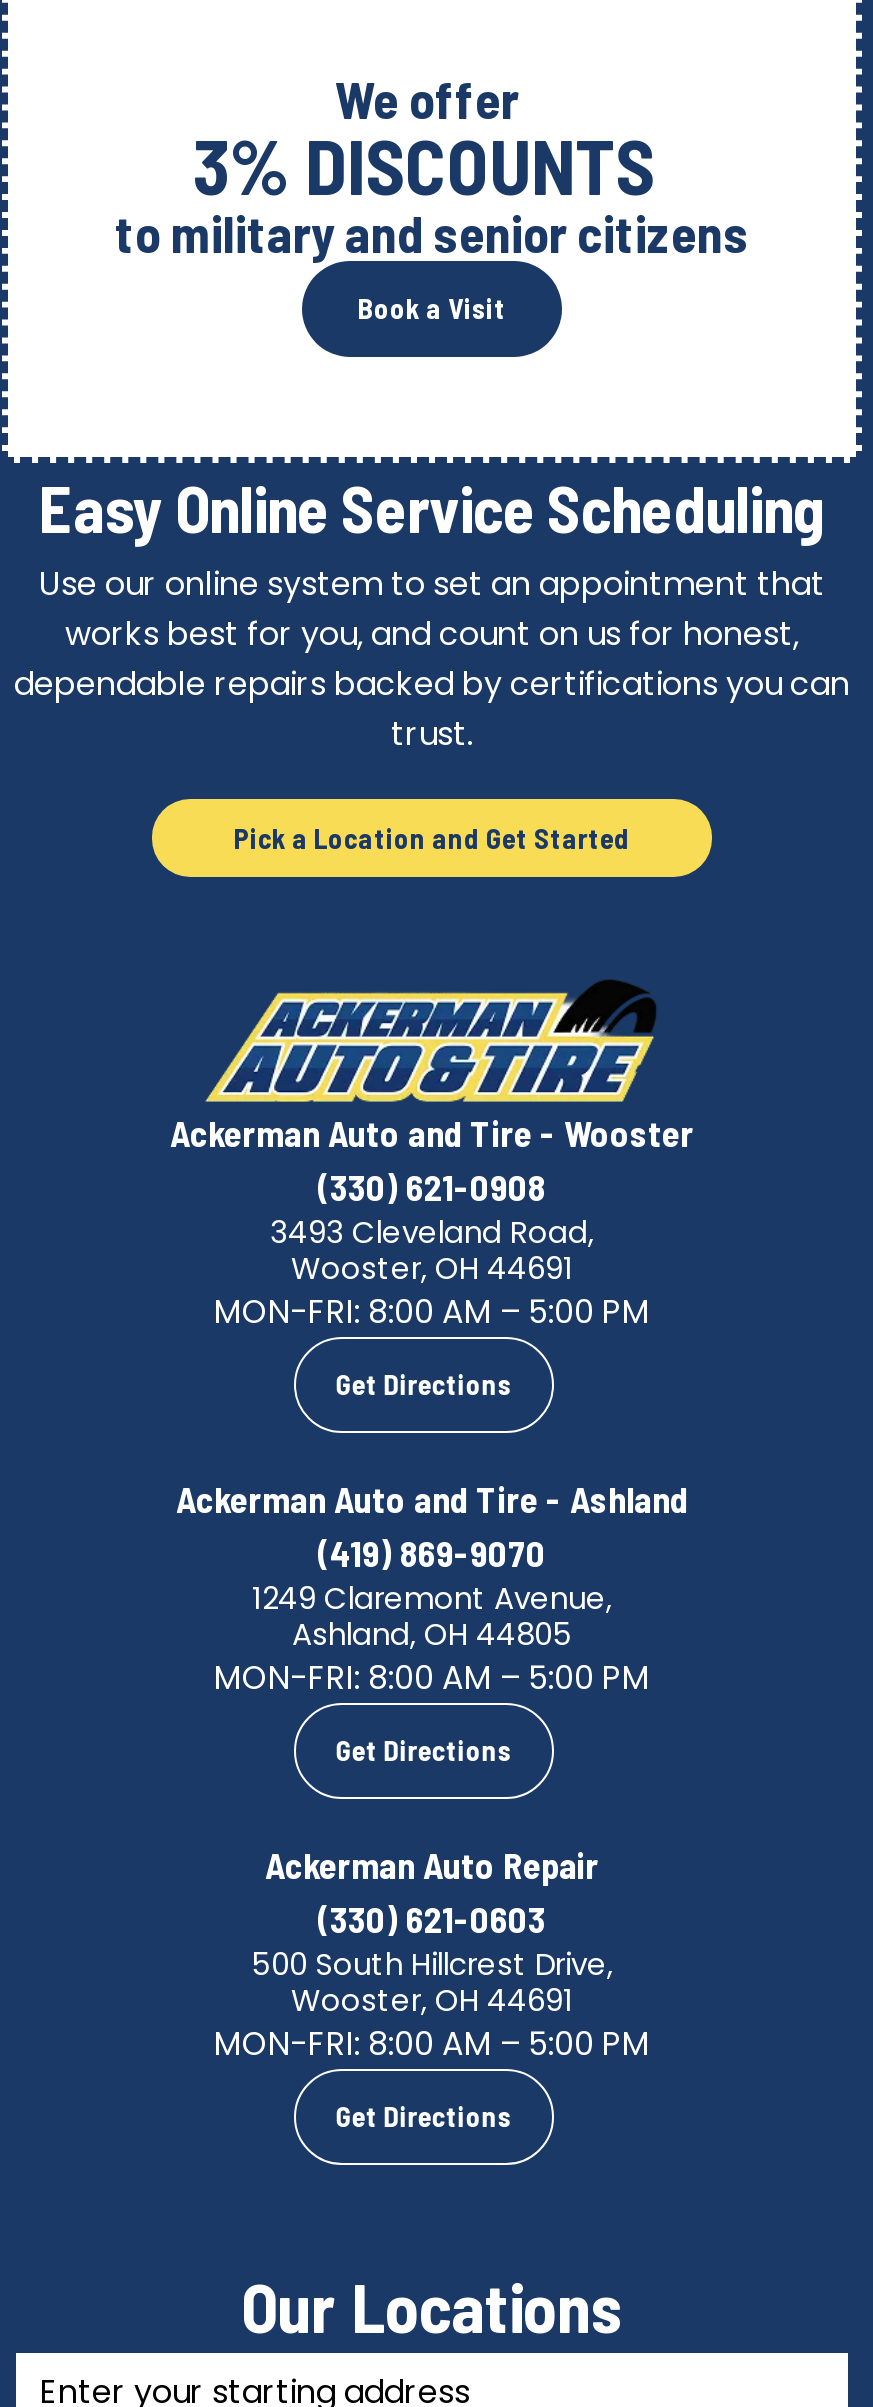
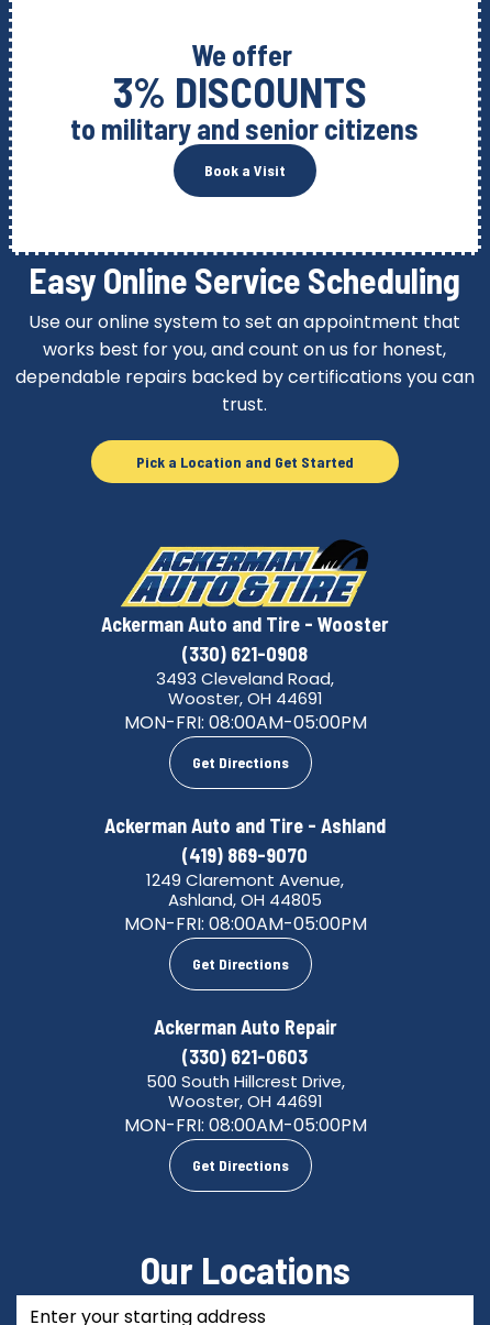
[214,1288,650,1334] MON-FRI: 8:00 AM – 5:00 PM -> [124,709,366,735] MON-FRI: 08:00AM-05:00PM
[214,1654,650,1700] MON-FRI: 8:00 AM – 5:00 PM -> [124,911,366,936] MON-FRI: 08:00AM-05:00PM
[214,2020,650,2066] MON-FRI: 8:00 AM – 5:00 PM -> [124,1112,366,1138] MON-FRI: 08:00AM-05:00PM

